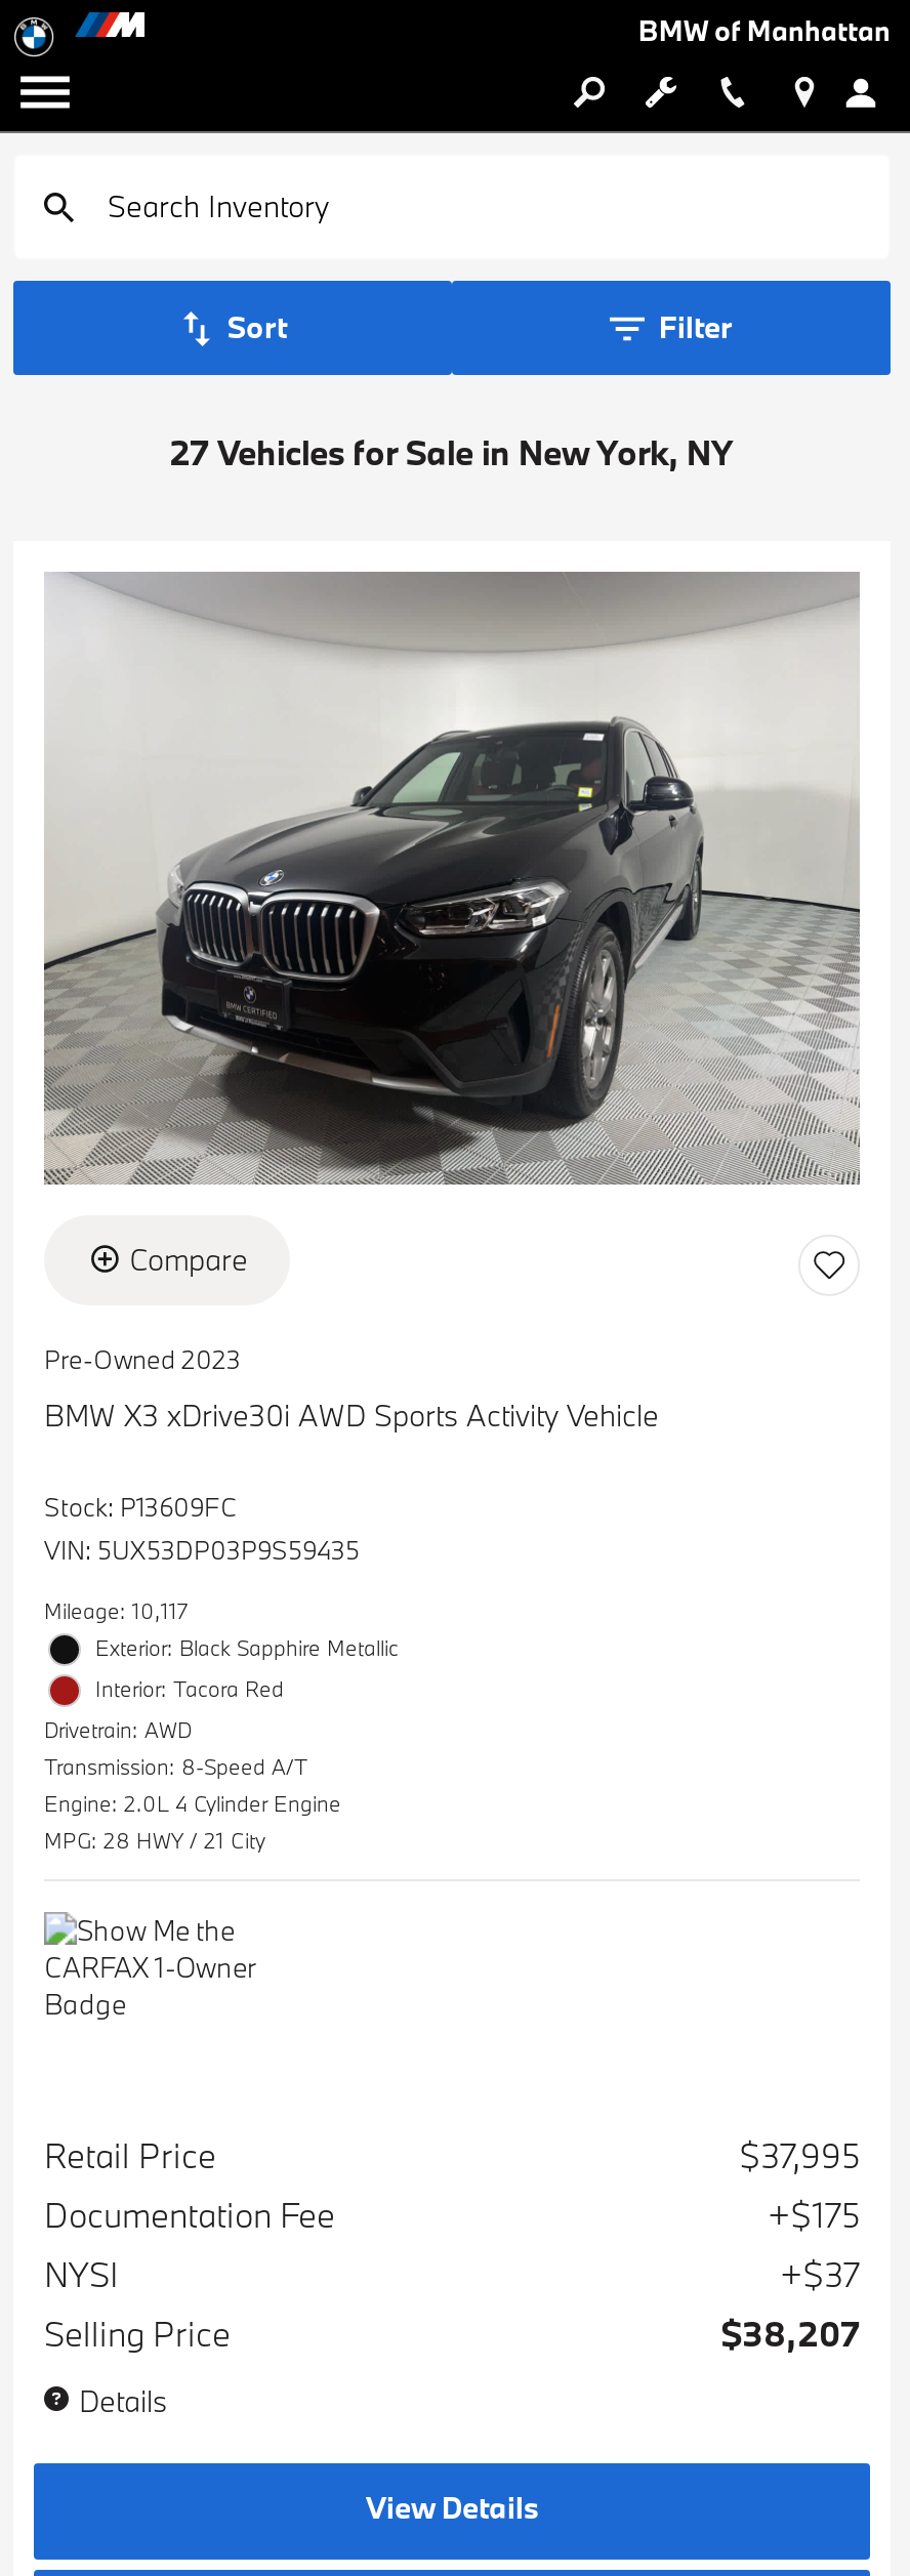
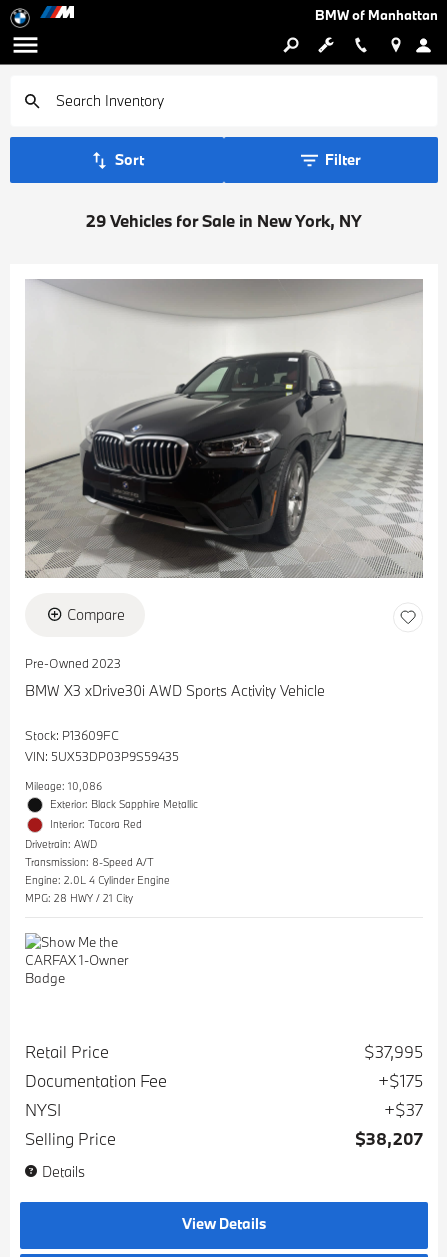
[170,430,734,473] 27 Vehicles for Sale in New York, NY -> [86,210,362,231] 29 Vehicles for Sale in New York, NY
[44,1595,188,1624] Mileage: 10,117 -> [25,778,102,792] Mileage: 10,086

